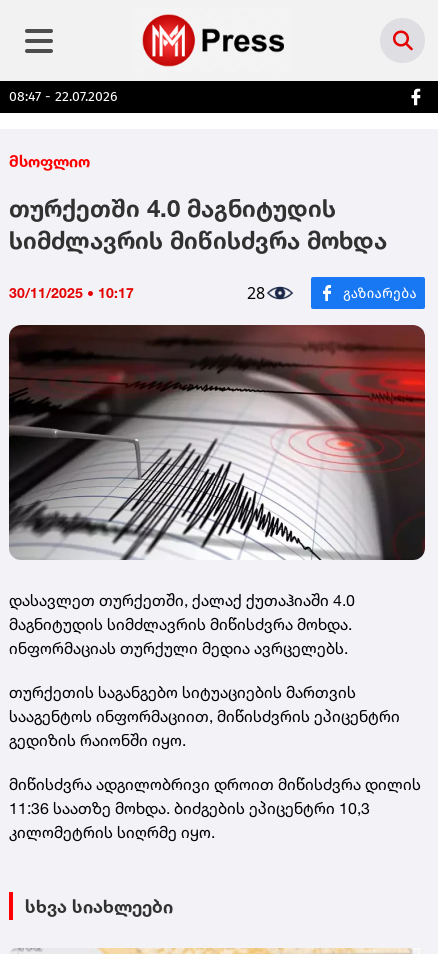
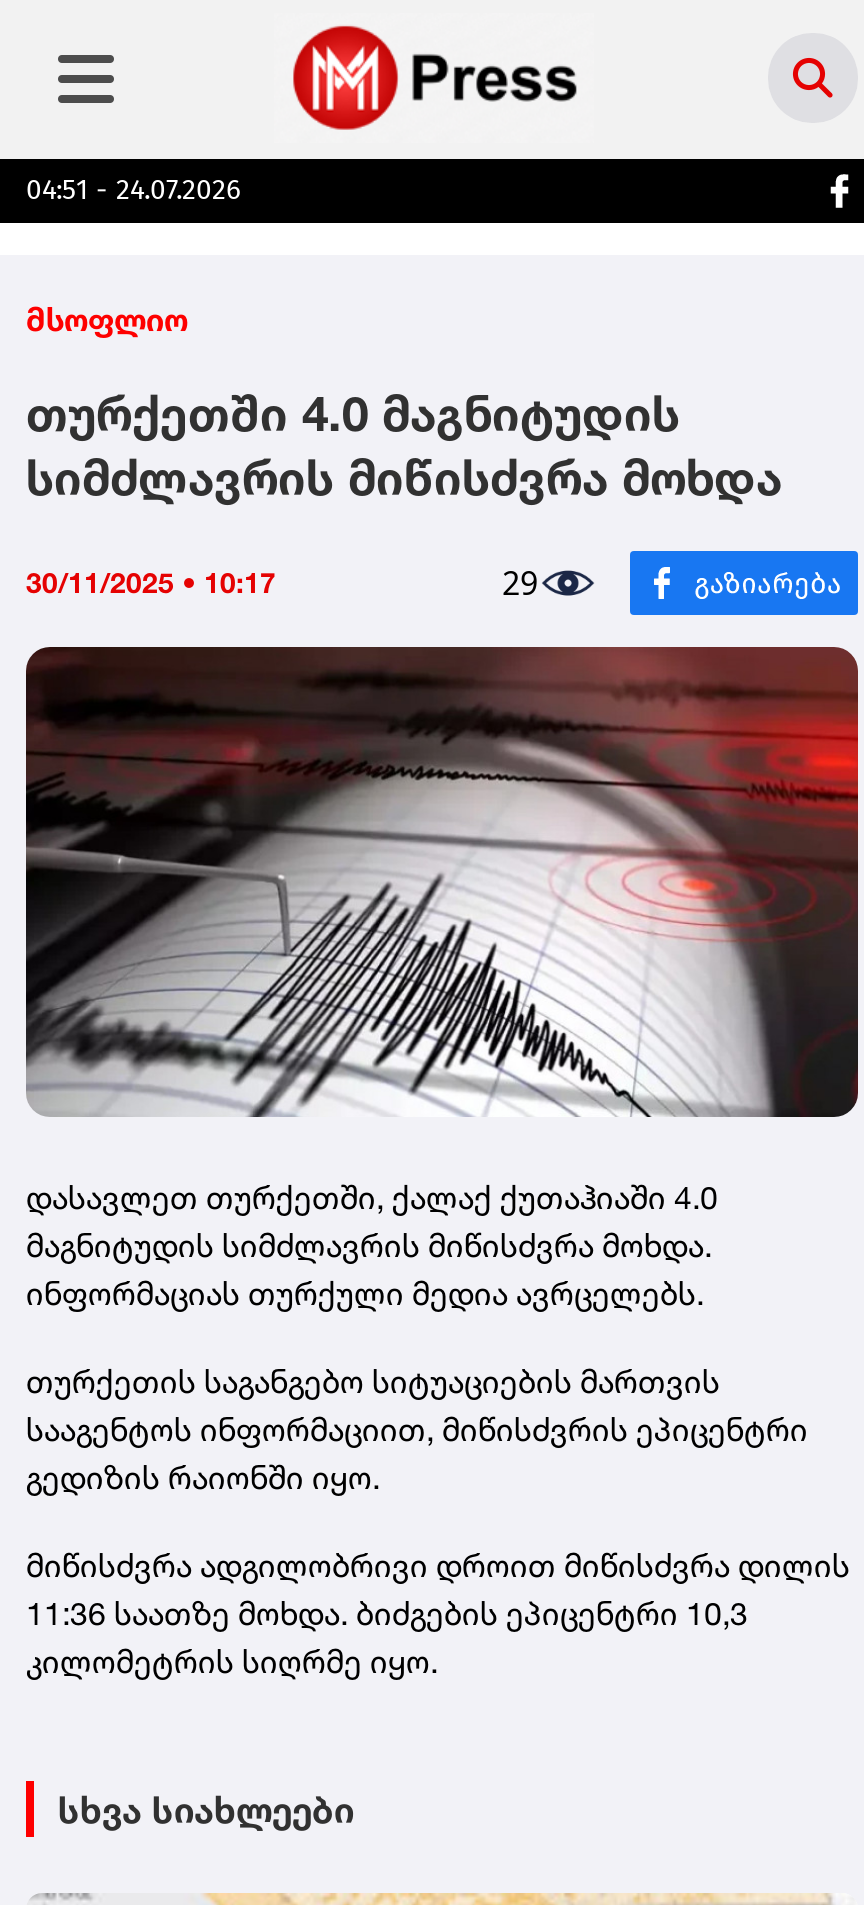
[9,88,117,105] 08:47 - 22.07.2026 -> [26,174,240,208] 04:51 - 24.07.2026
[247,282,265,304] 28 -> [502,562,538,606] 29

